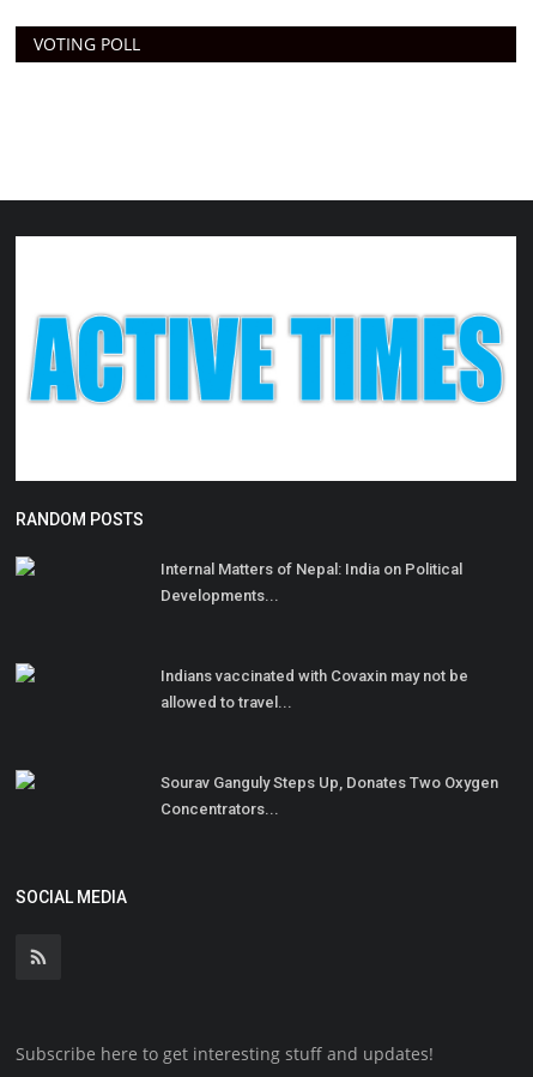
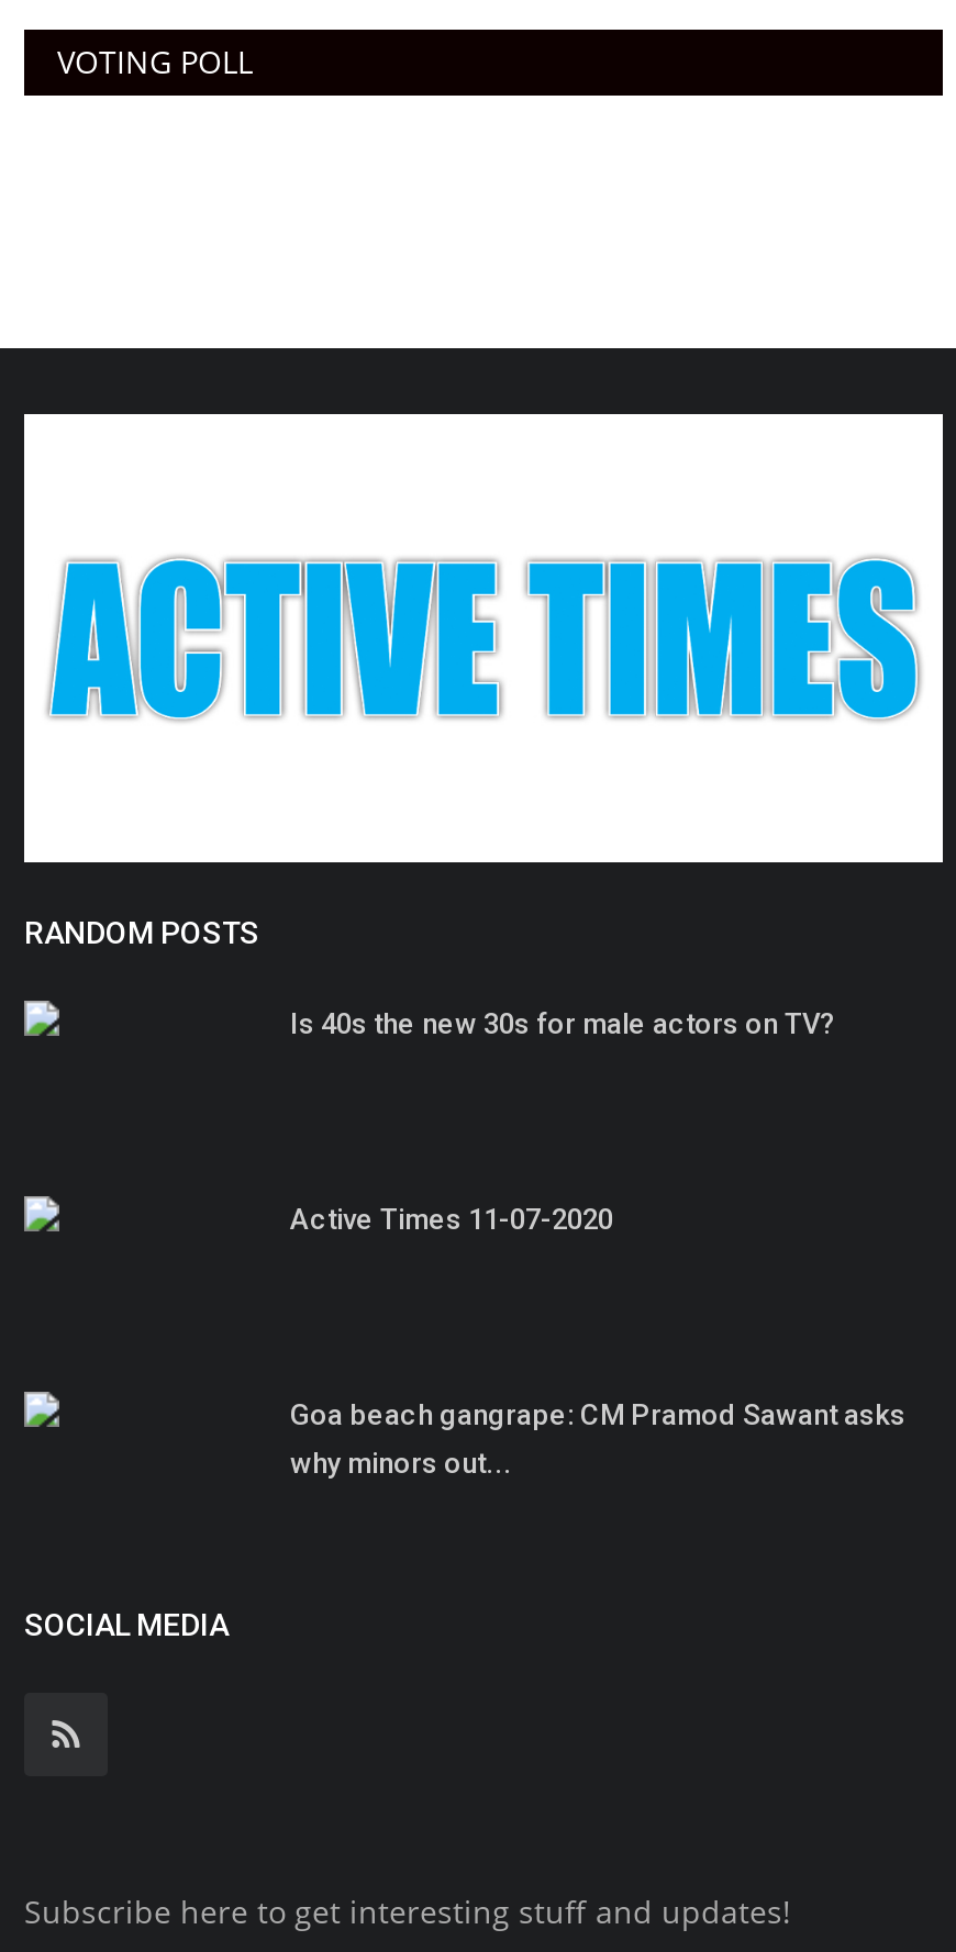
[160,561,462,605] Internal Matters of Nepal: India on Political | Developments... -> [290,1008,833,1041] Is 40s the new 30s for male actors on TV?
[160,667,468,712] Indians vaccinated with Covaxin may not be | allowed to travel... -> [290,1204,613,1237] Active Times 11-07-2020
[160,774,498,819] Sourav Ganguly Steps Up, Donates Two Oxygen | Concentrators... -> [290,1399,905,1481] Goa beach gangrape: CM Pramod Sawant asks | why minors out...

